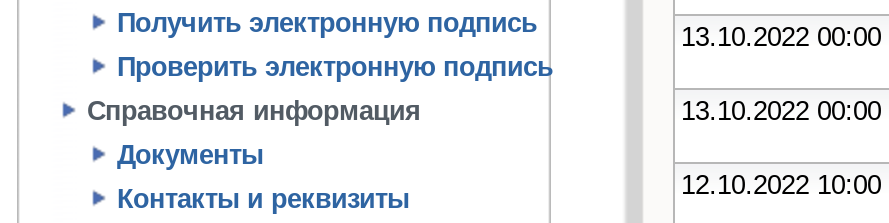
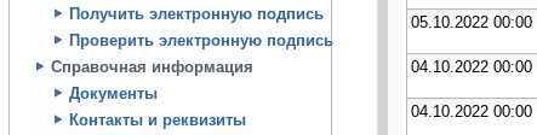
[681,21,881,51] 13.10.2022 00:00 -> [411,13,532,31] 05.10.2022 00:00
[681,95,881,125] 13.10.2022 00:00 -> [411,57,532,75] 04.10.2022 00:00
[681,169,881,199] 12.10.2022 10:00 -> [411,102,532,120] 04.10.2022 00:00

